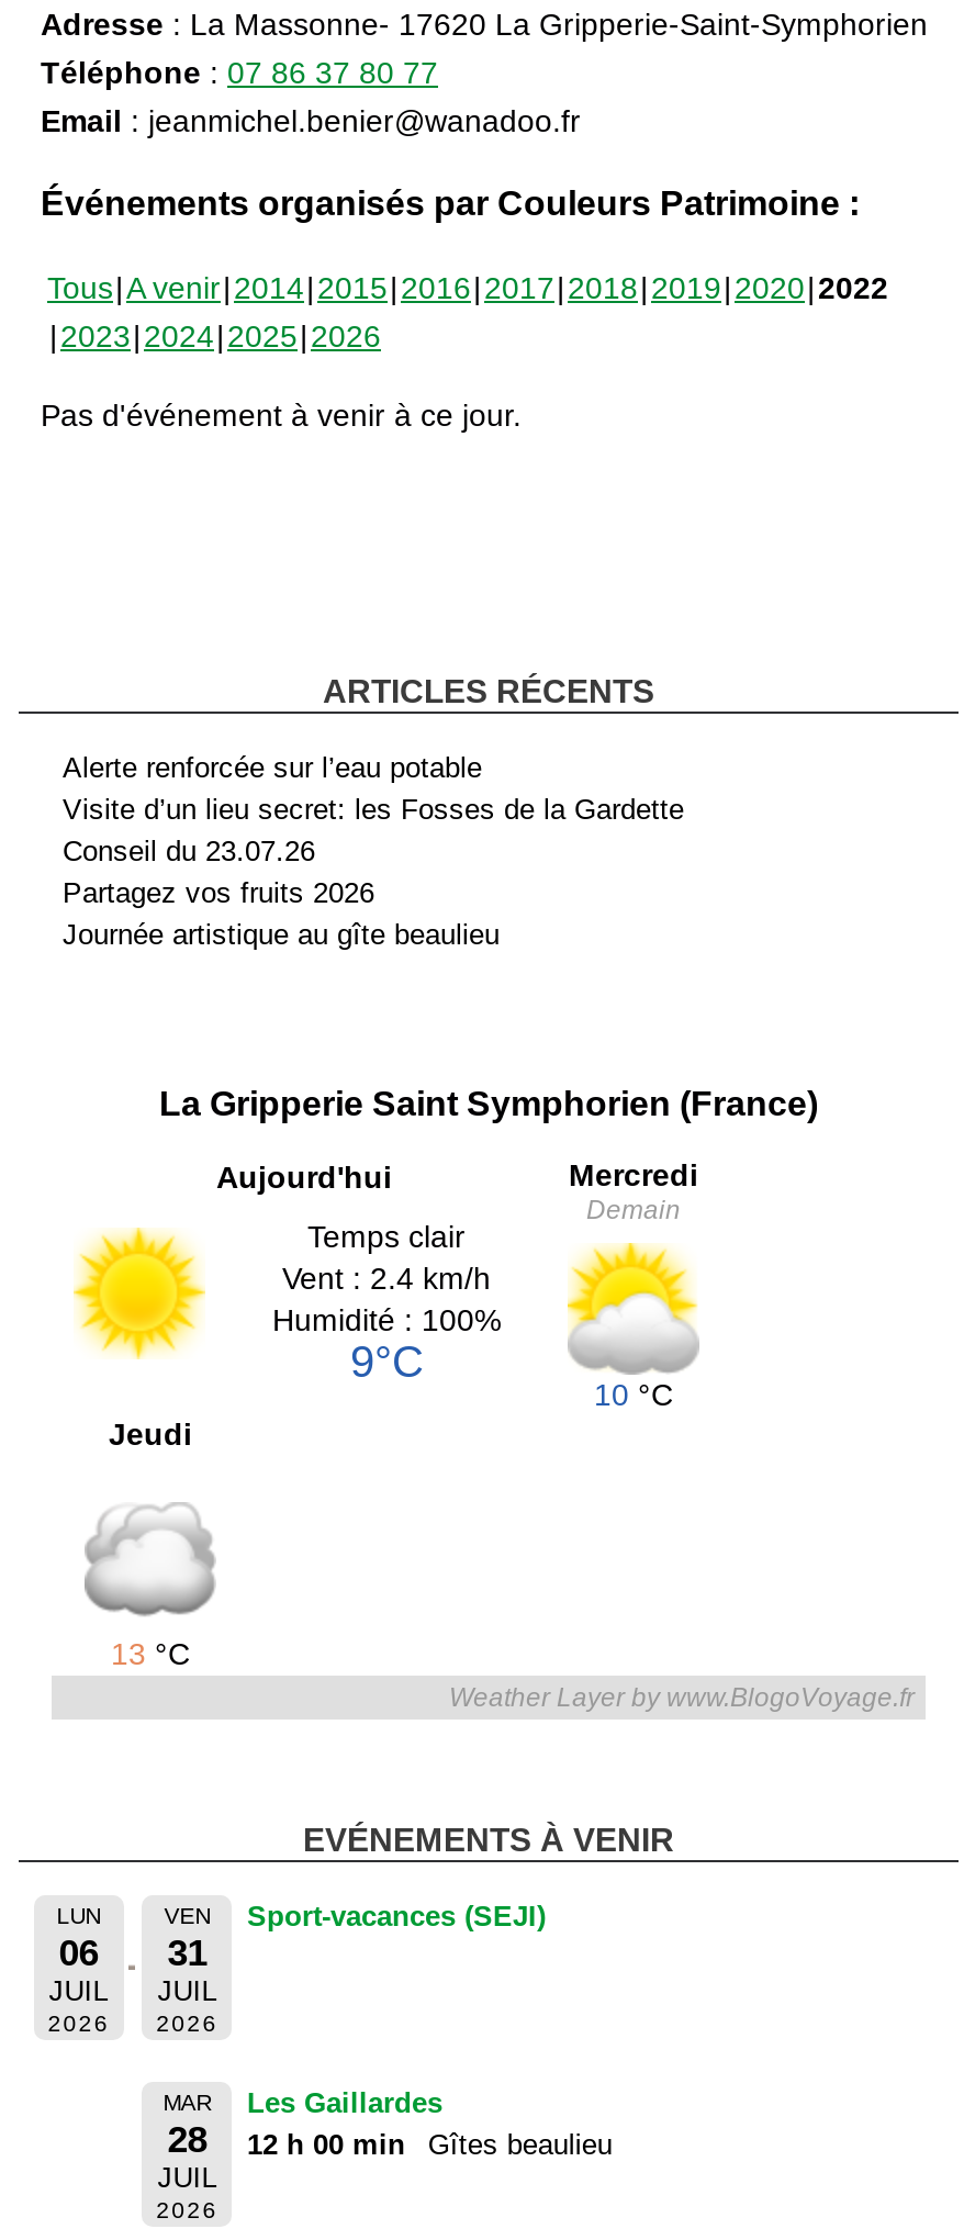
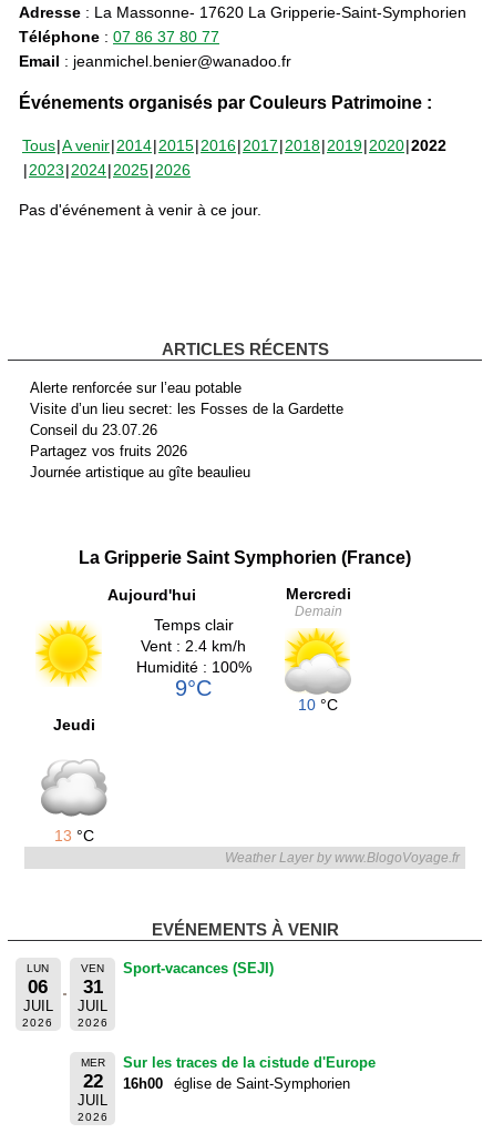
[163,2092,211,2162] MAR | 28 -> [81,1057,105,1092] MER | 22
[247,2087,612,2162] Les Gaillardes | 12 h 00 min | Gîtes beaulieu -> [123,1055,376,1092] Sur les traces de la cistude d'Europe | 16h00 | église de Saint-Symphorien

